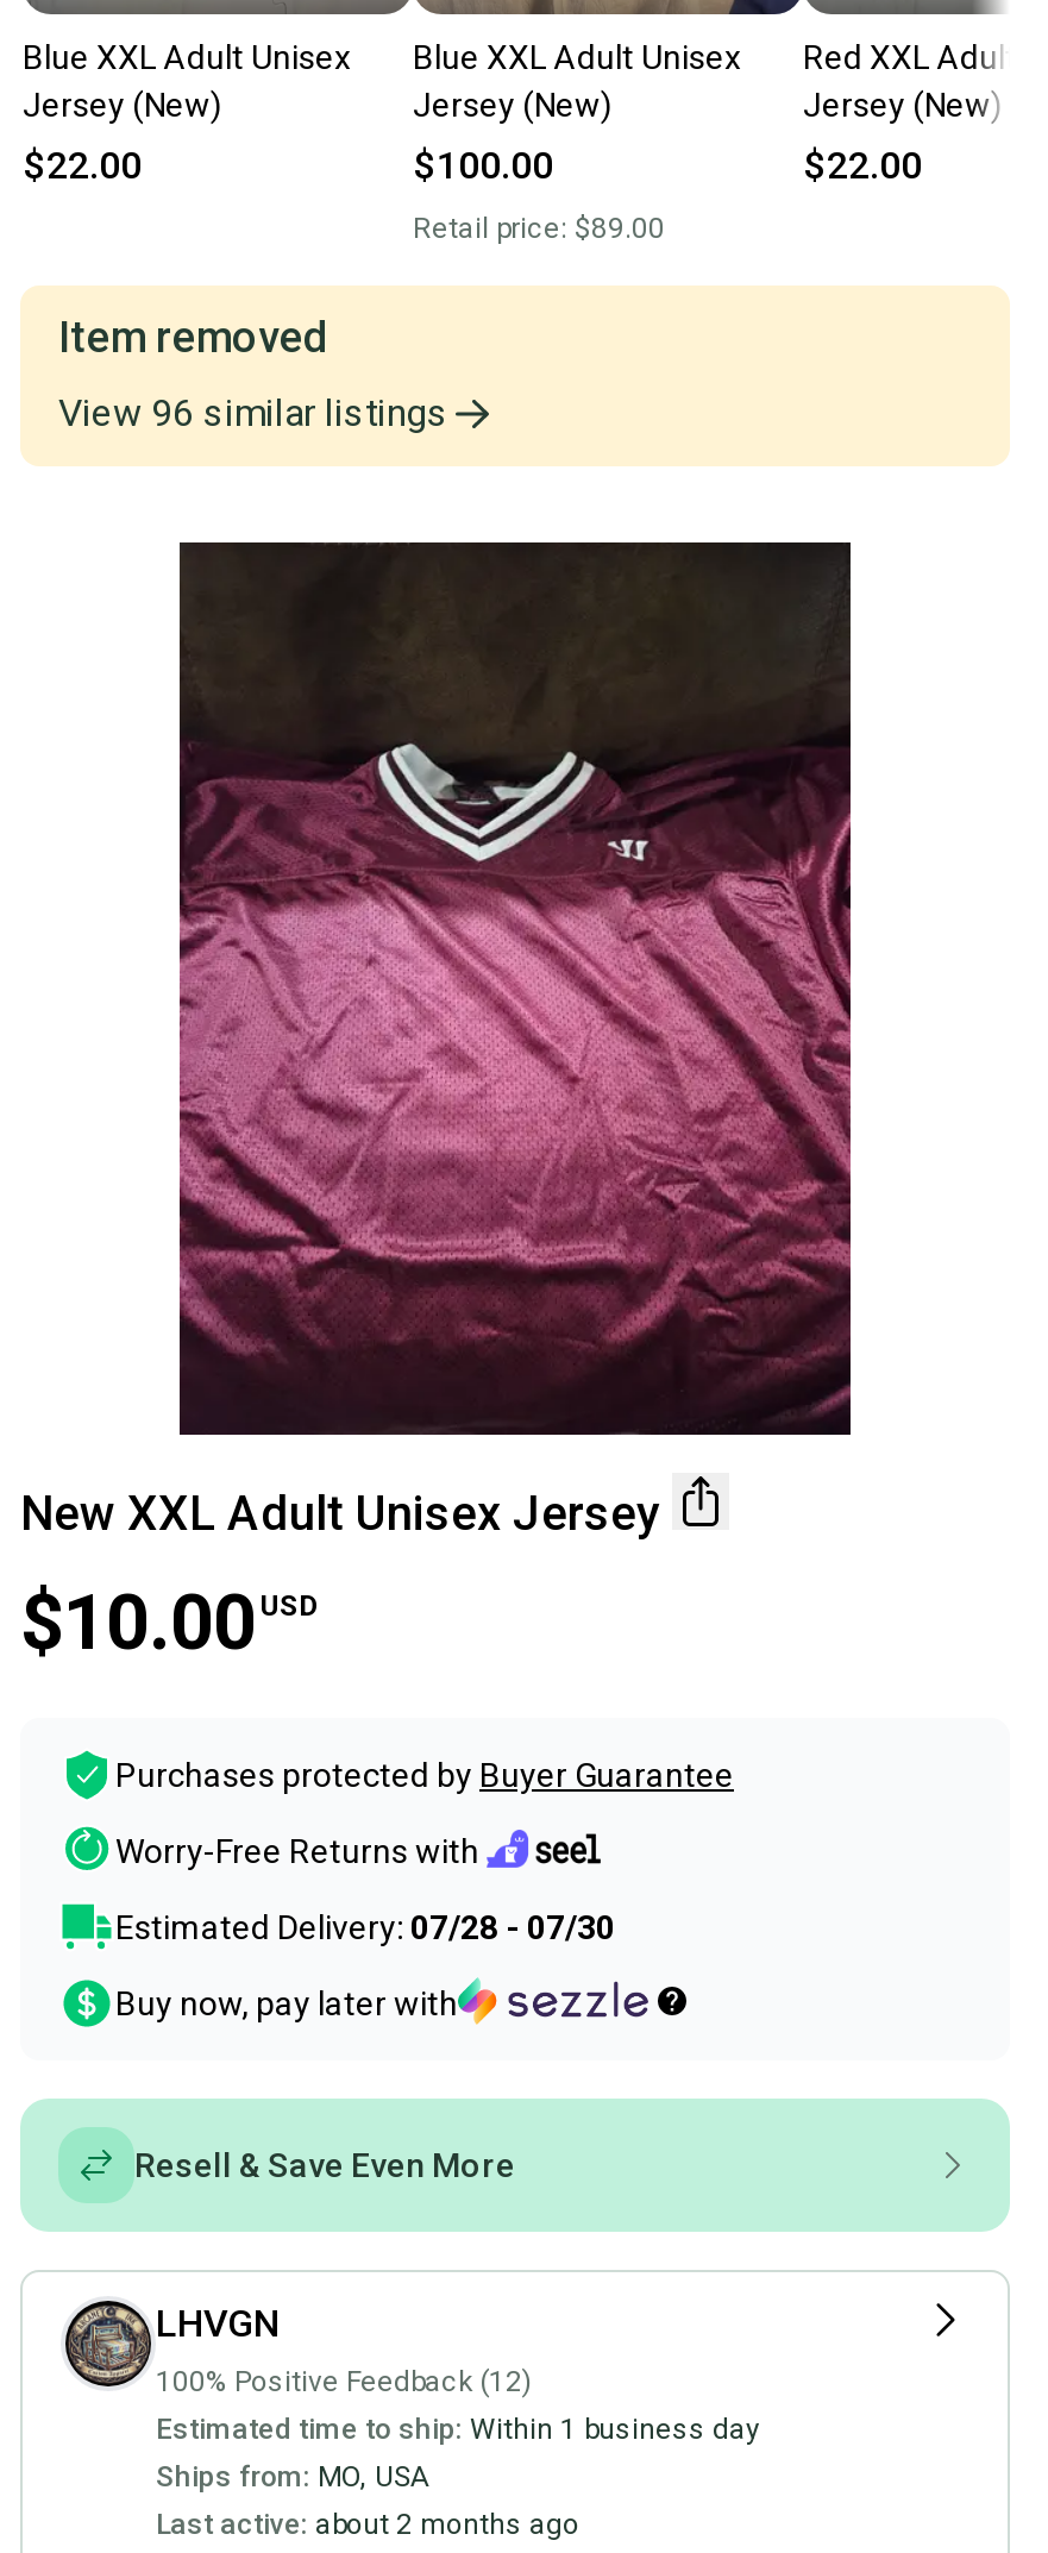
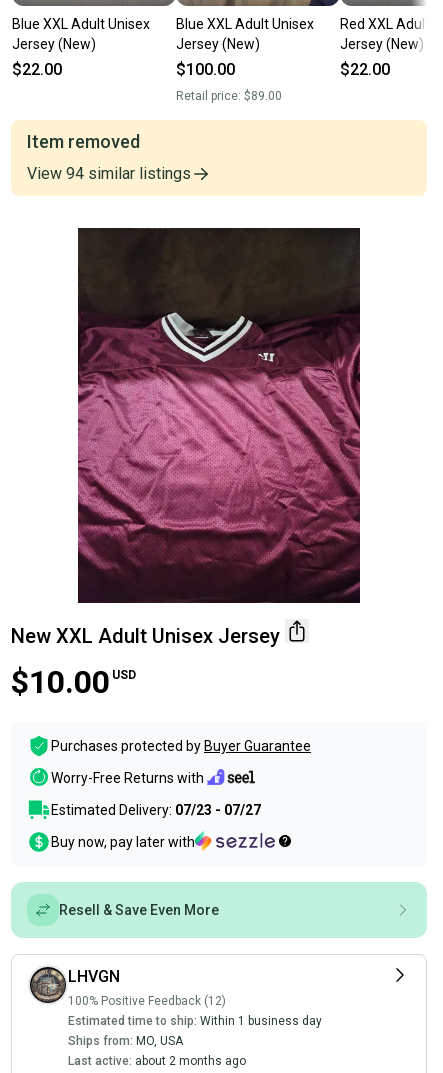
[58,391,448,436] View 96 similar listings -> [27,164,191,183] View 94 similar listings
[115,1909,615,1947] Estimated Delivery: 07/28 - 07/30 -> [51,802,261,818] Estimated Delivery: 07/23 - 07/27

